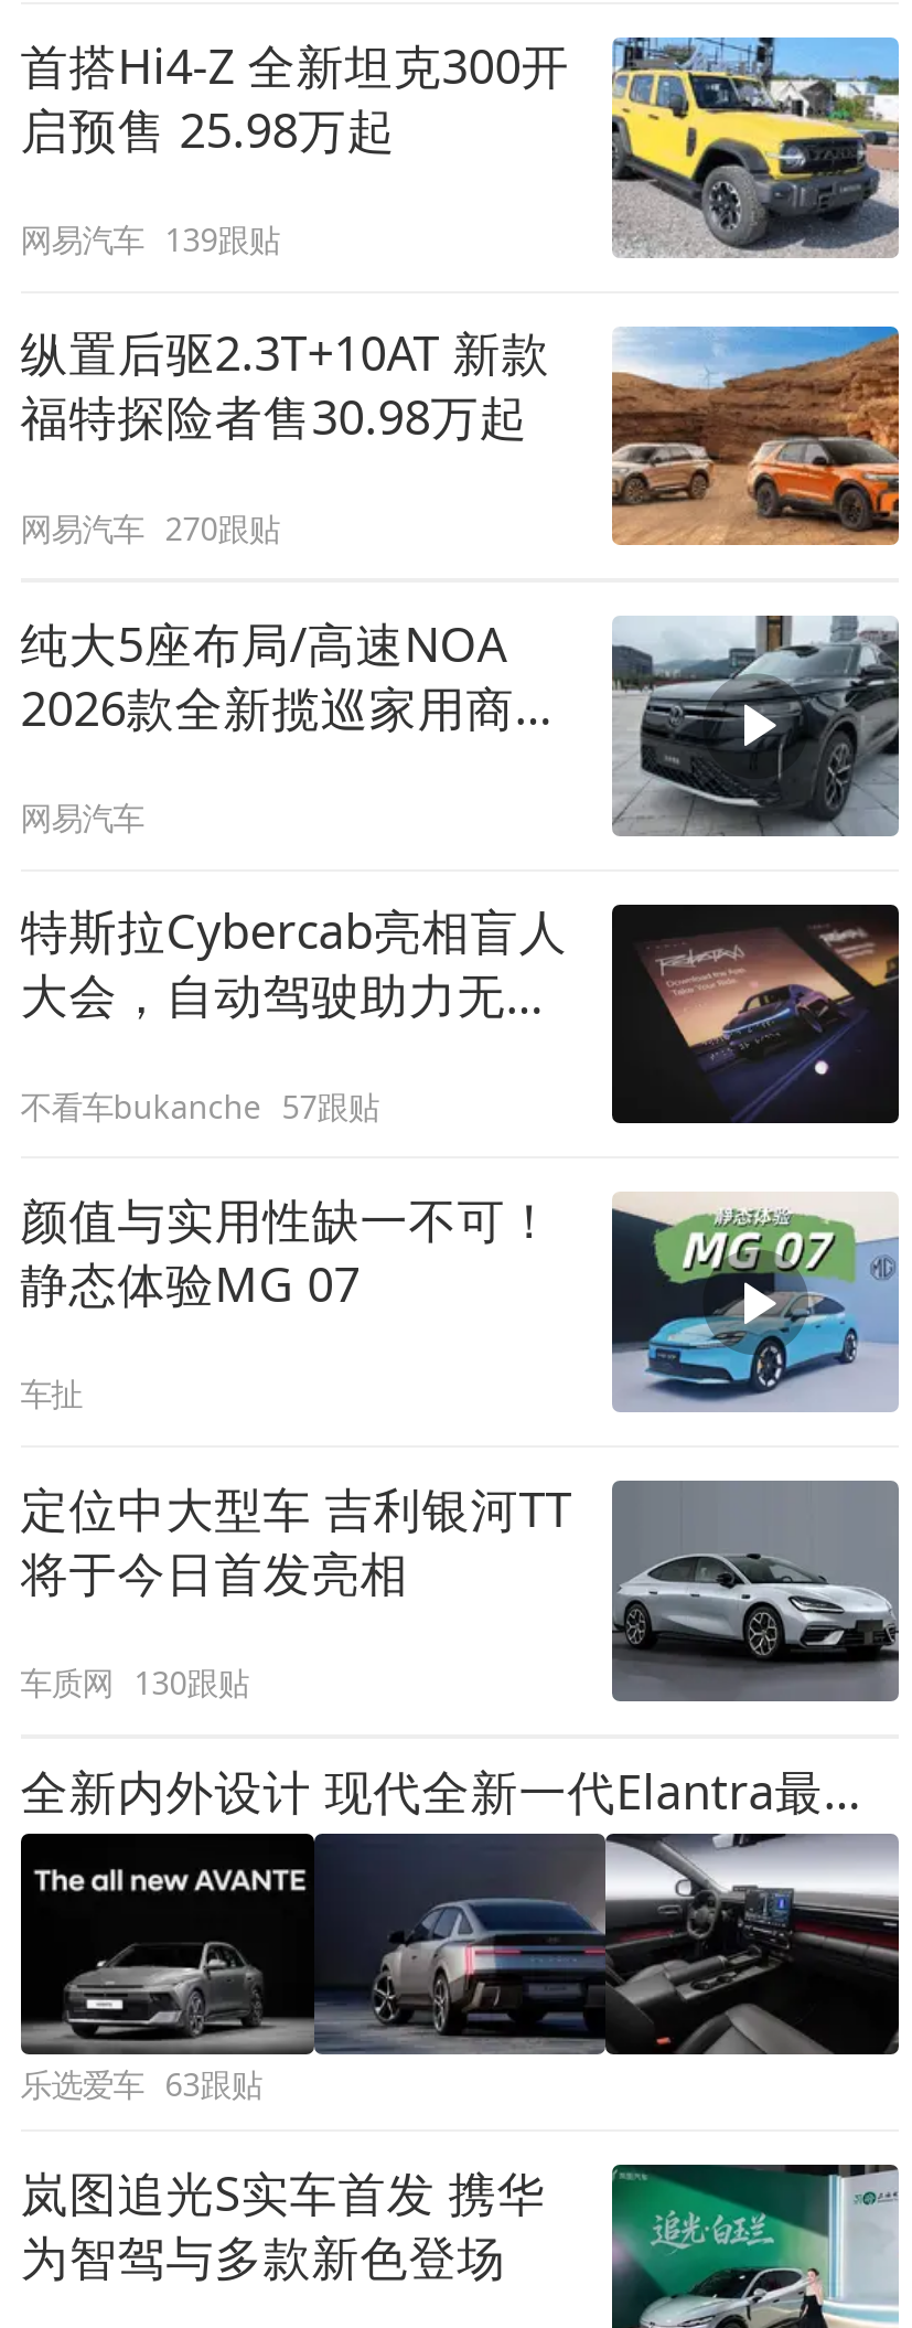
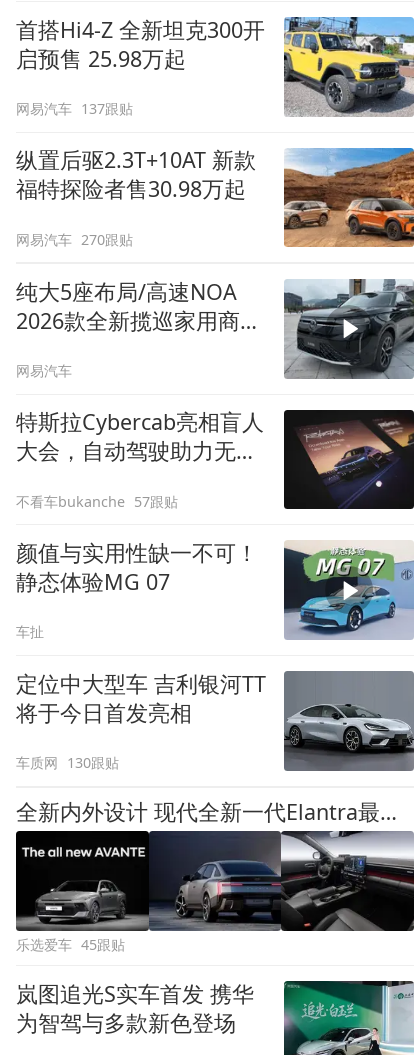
[20,218,280,260] 网易汽车 139跟贴 -> [16,99,133,118] 网易汽车 137跟贴
[20,2064,262,2106] 乐选爱车 63跟贴 -> [16,935,125,954] 乐选爱车 45跟贴

